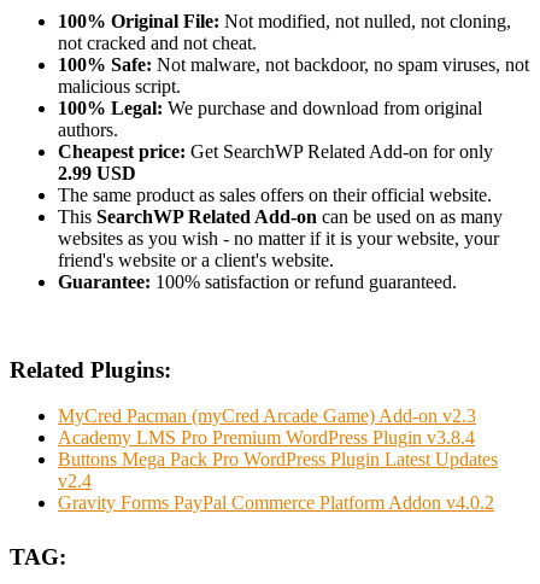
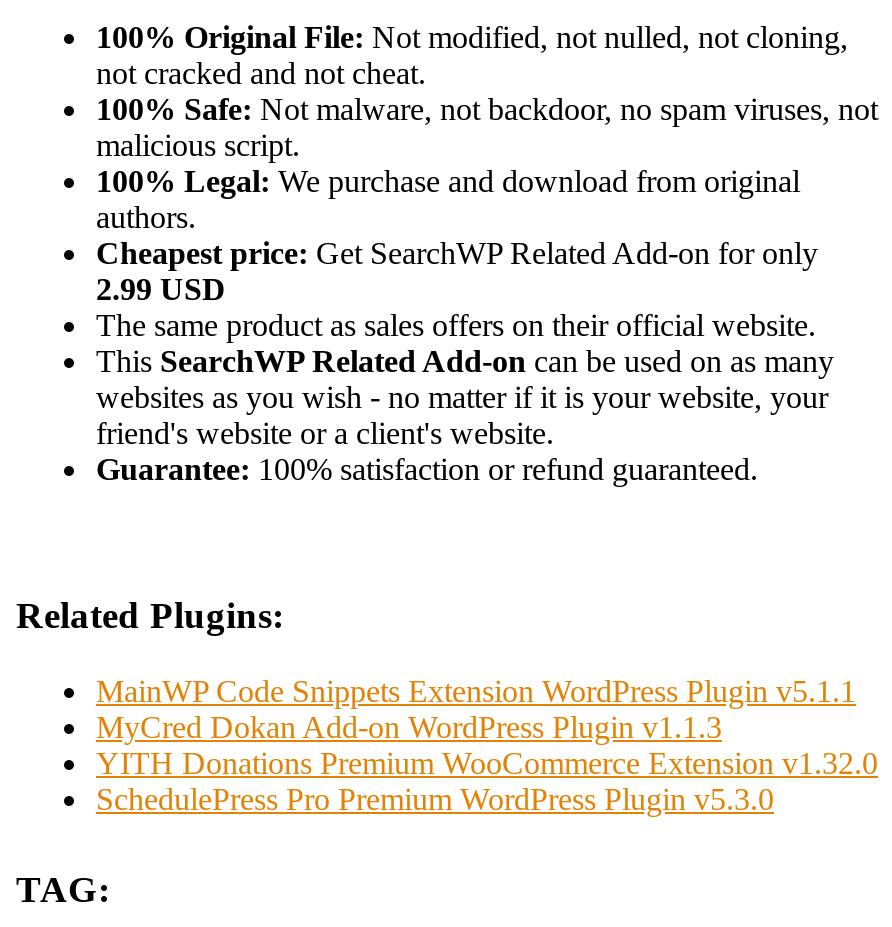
[58,406,498,513] MyCred Pacman (myCred Arcade Game) Add-on v2.3 | Academy LMS Pro Premium WordPress Plugin v3.8.4 | Buttons Mega Pack Pro WordPress Plugin Latest Updates | v2.4 | Gravity Forms PayPal Commerce Platform Addon v4.0.2 -> [96,675,878,817] MainWP Code Snippets Extension WordPress Plugin v5.1.1 | MyCred Dokan Add-on WordPress Plugin v1.1.3 | YITH Donations Premium WooCommerce Extension v1.32.0 | SchedulePress Pro Premium WordPress Plugin v5.3.0

